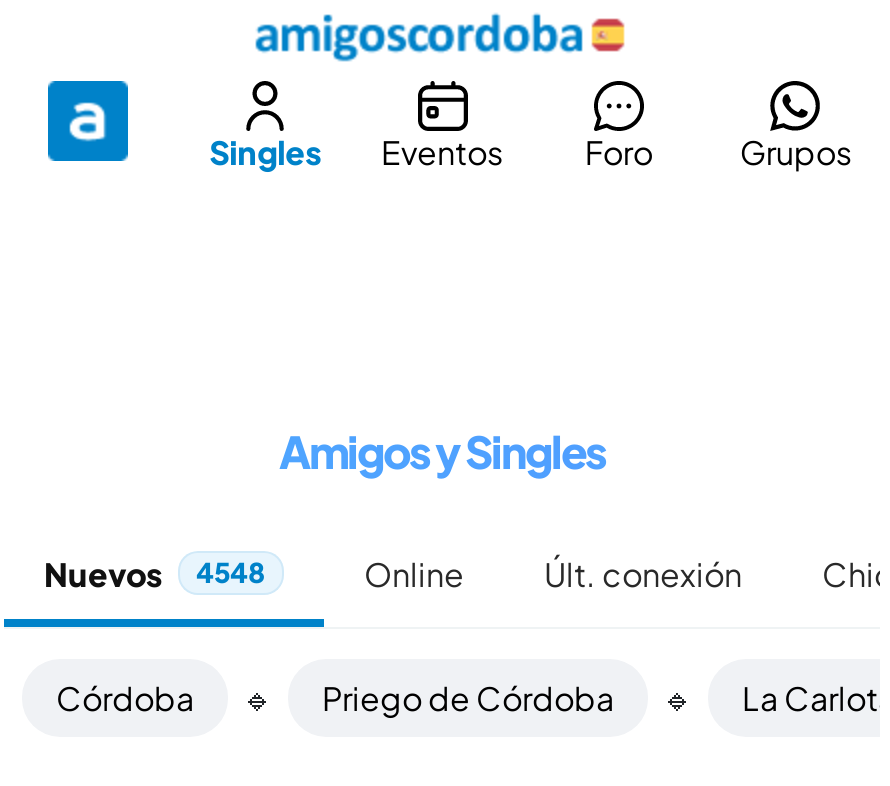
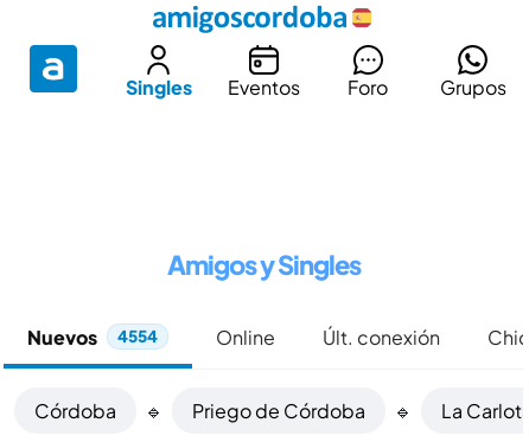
[44,553,266,595] Nuevos 4548 -> [27,325,158,350] Nuevos 4554

